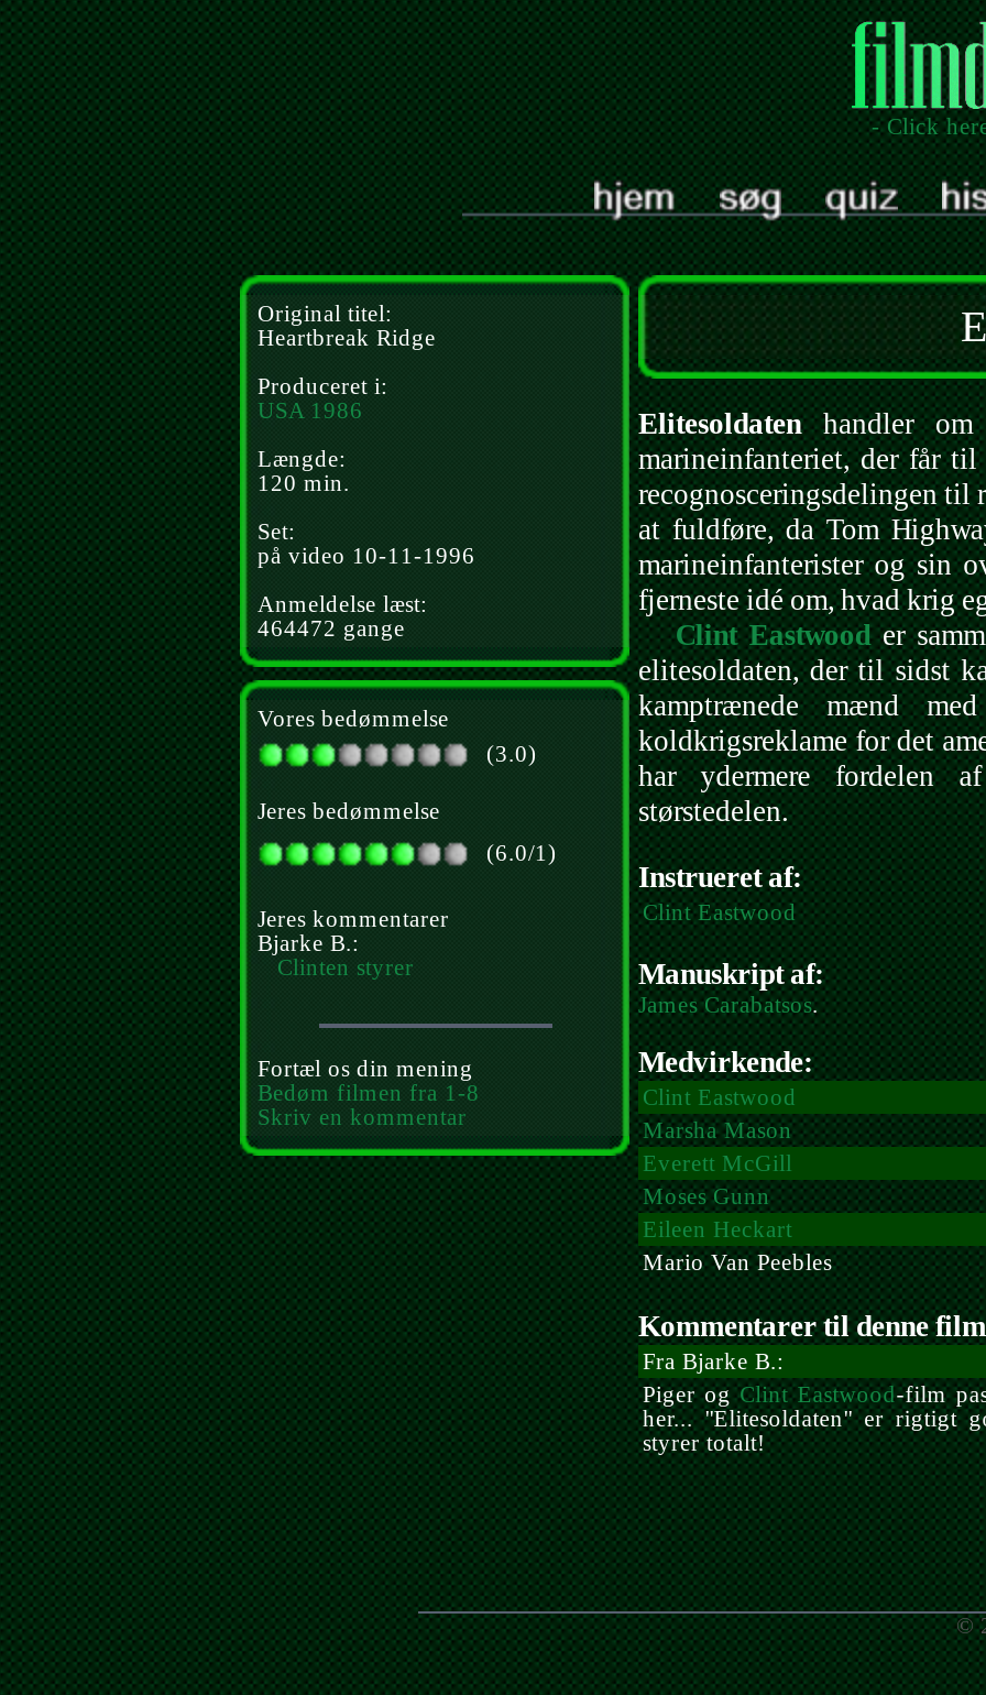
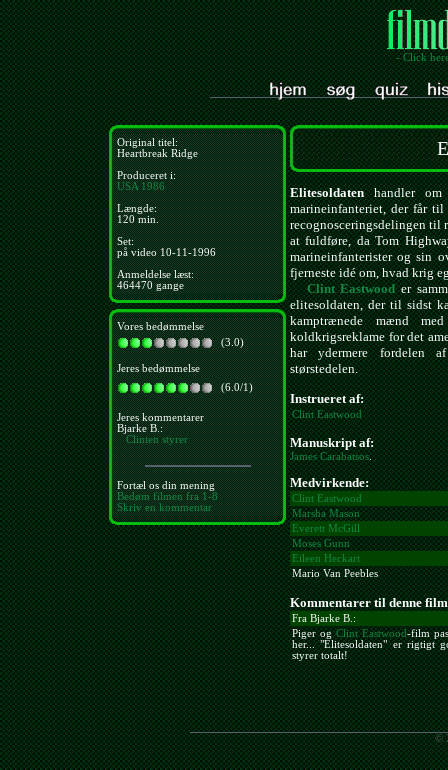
[258,616,405,641] 464472 gange -> [117,280,184,291] 464470 gange

